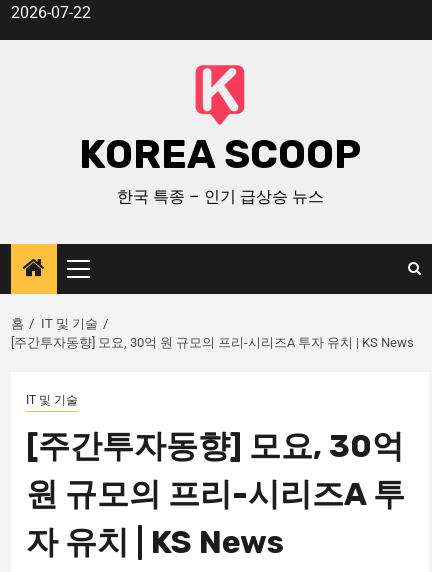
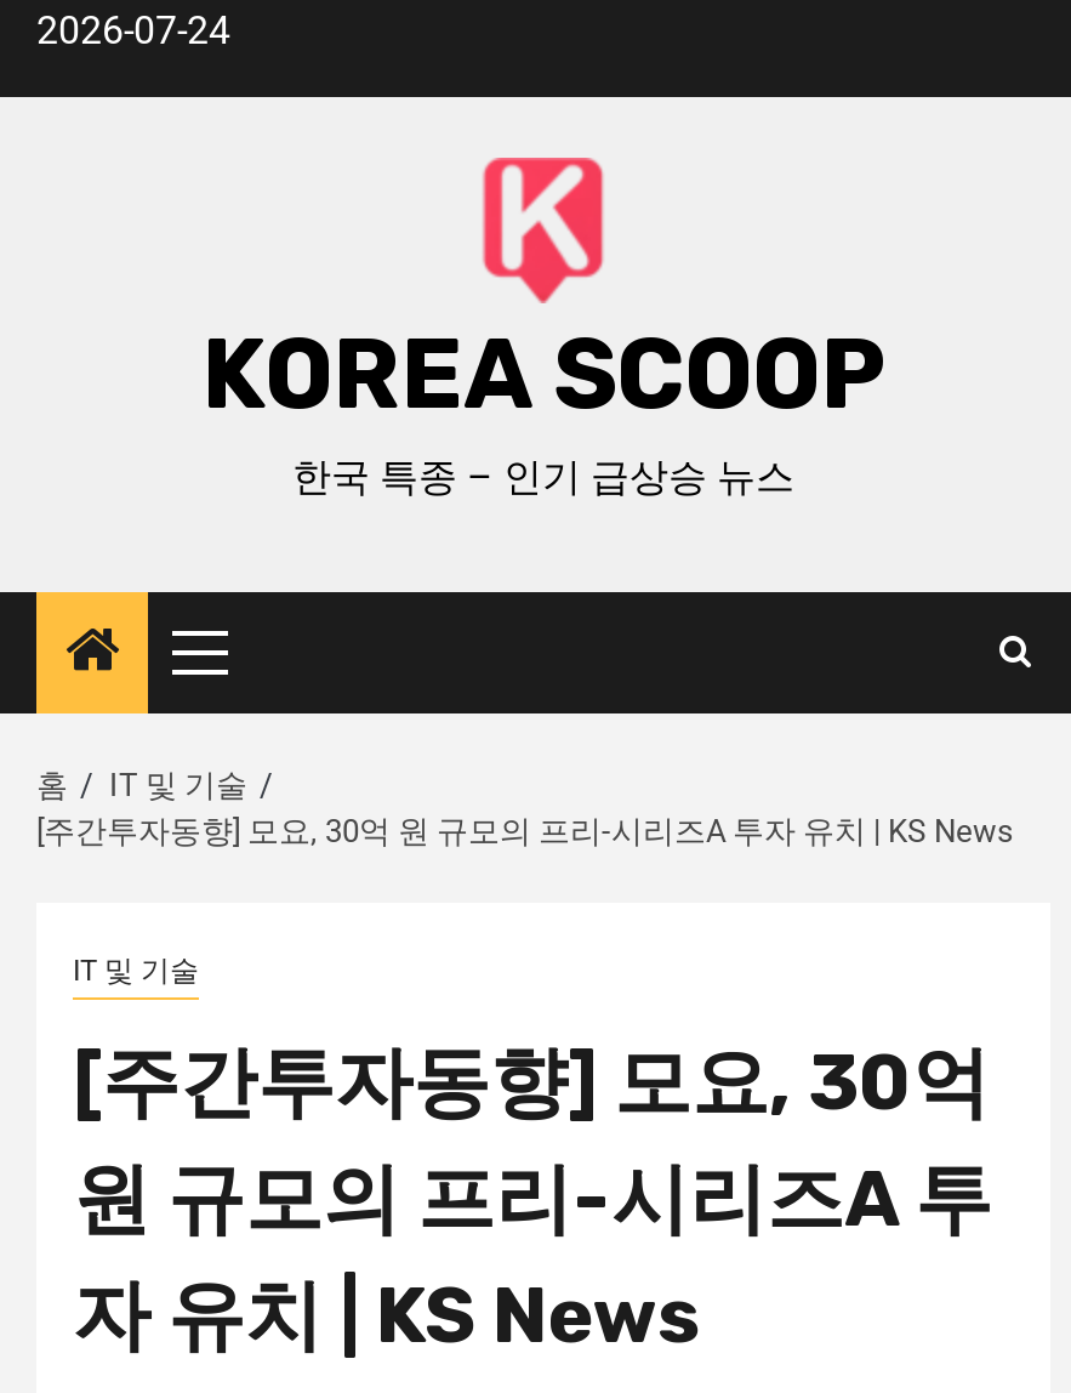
[11,3,91,22] 2026-07-22 -> [36,7,230,53] 2026-07-24

